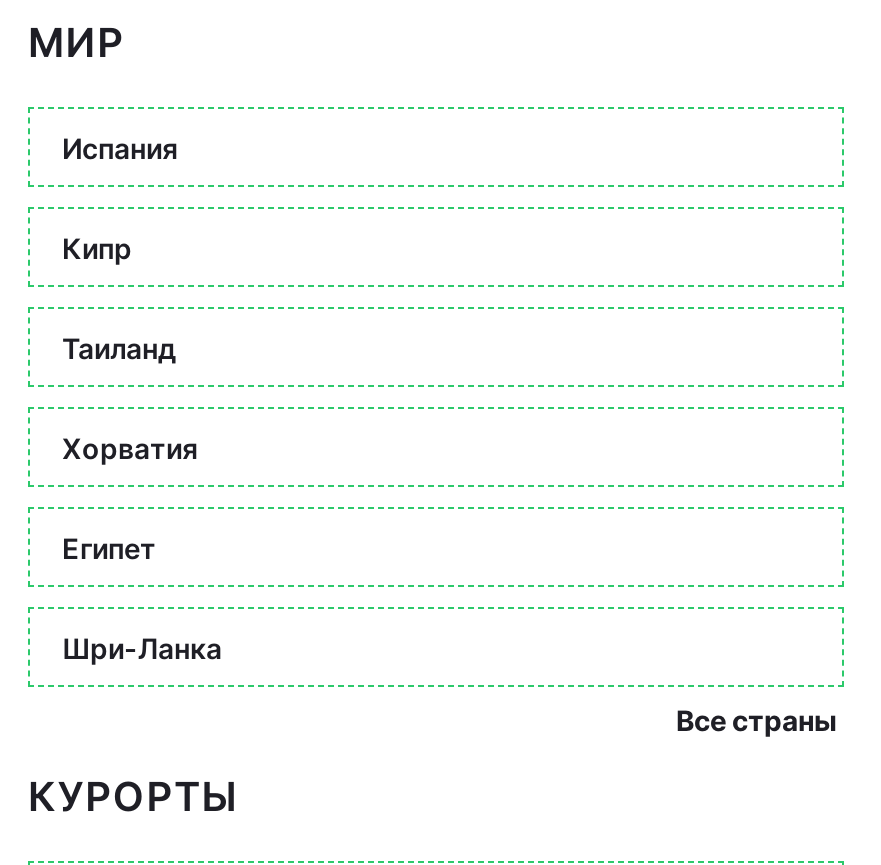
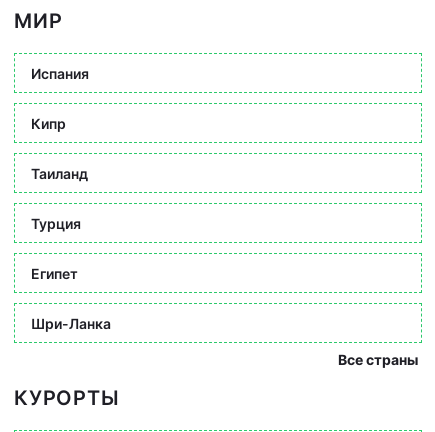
[62,430,198,464] Хорватия -> [31,214,81,231] Турция

